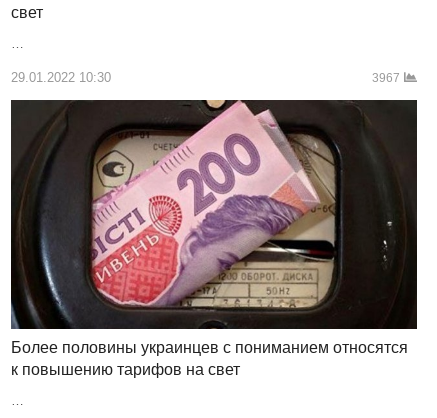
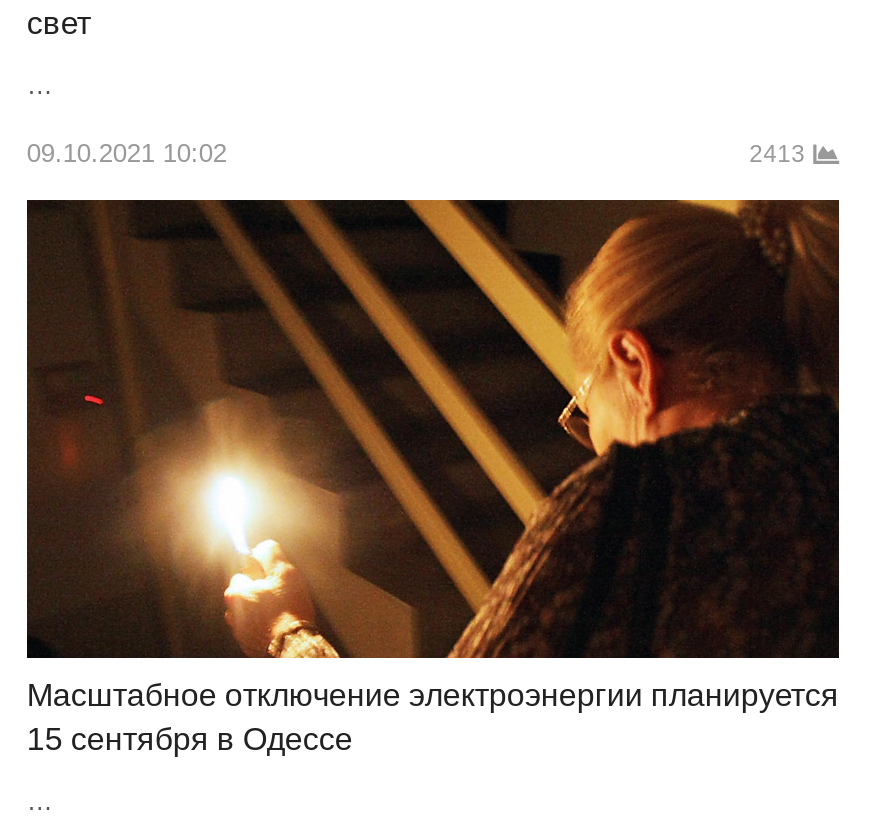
[11,69,400,84] 29.01.2022 10:30 | 3967 -> [27,139,805,169] 09.10.2021 10:02 | 2413
[10,99,416,378] [image] | Более половины украинцев с пониманием относятся | к повышению тарифов на свет -> [25,198,839,756] [image] | Масштабное отключение электроэнергии планируется | 15 сентября в Одессе

